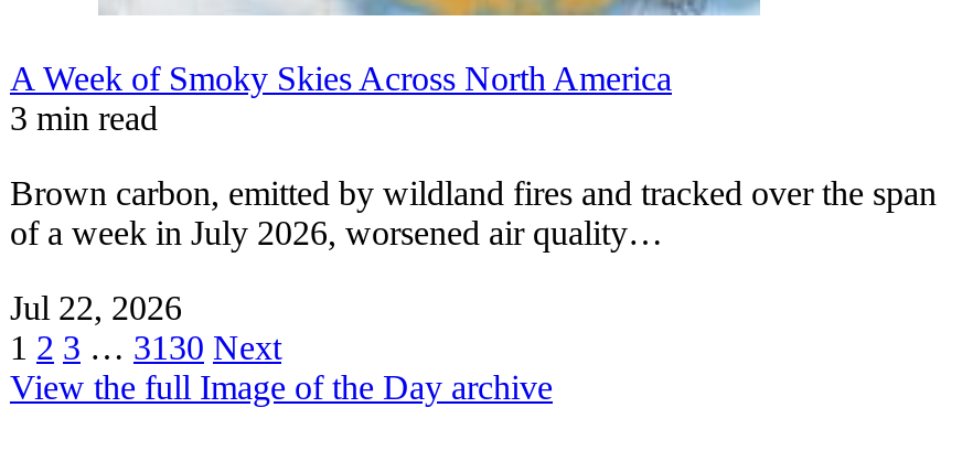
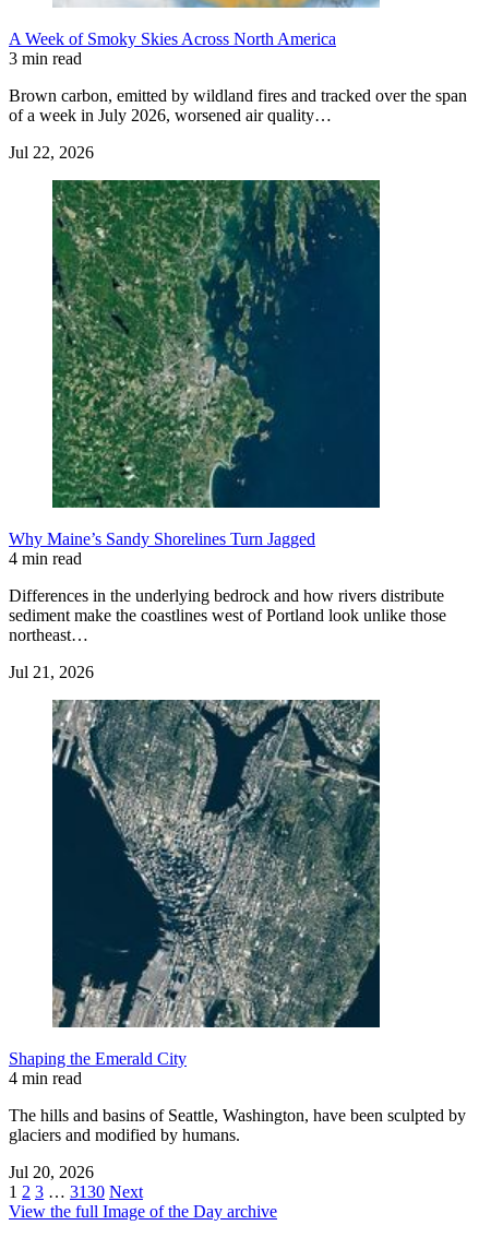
none -> [9,179,446,682] [image] | Why Maine’s Sandy Shorelines Turn Jagged | 4 min read | Differences in the underlying bedrock and how rivers distribute | sediment make the coastlines west of Portland look unlike those | northeast… | Jul 21, 2026
none -> [9,699,466,1182] [image] | Shaping the Emerald City | 4 min read | The hills and basins of Seattle, Washington, have been sculpted by | glaciers and modified by humans. | Jul 20, 2026

